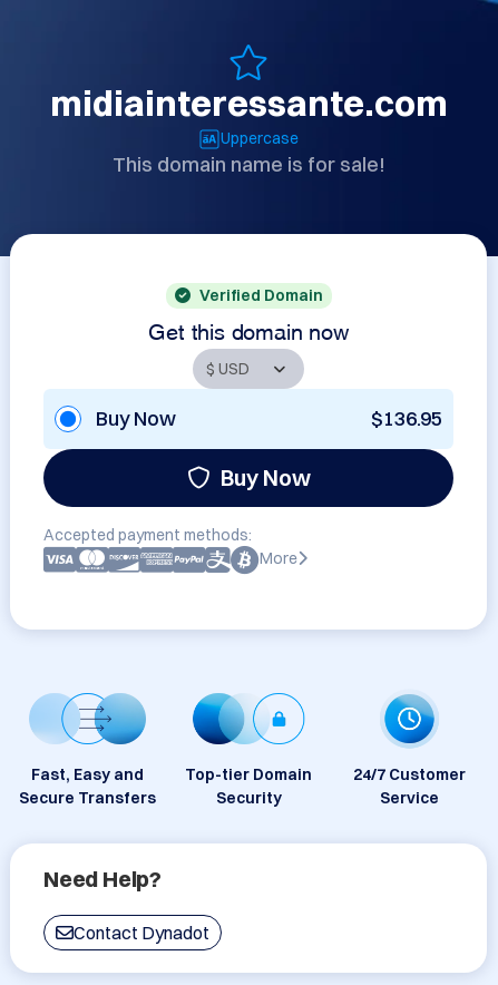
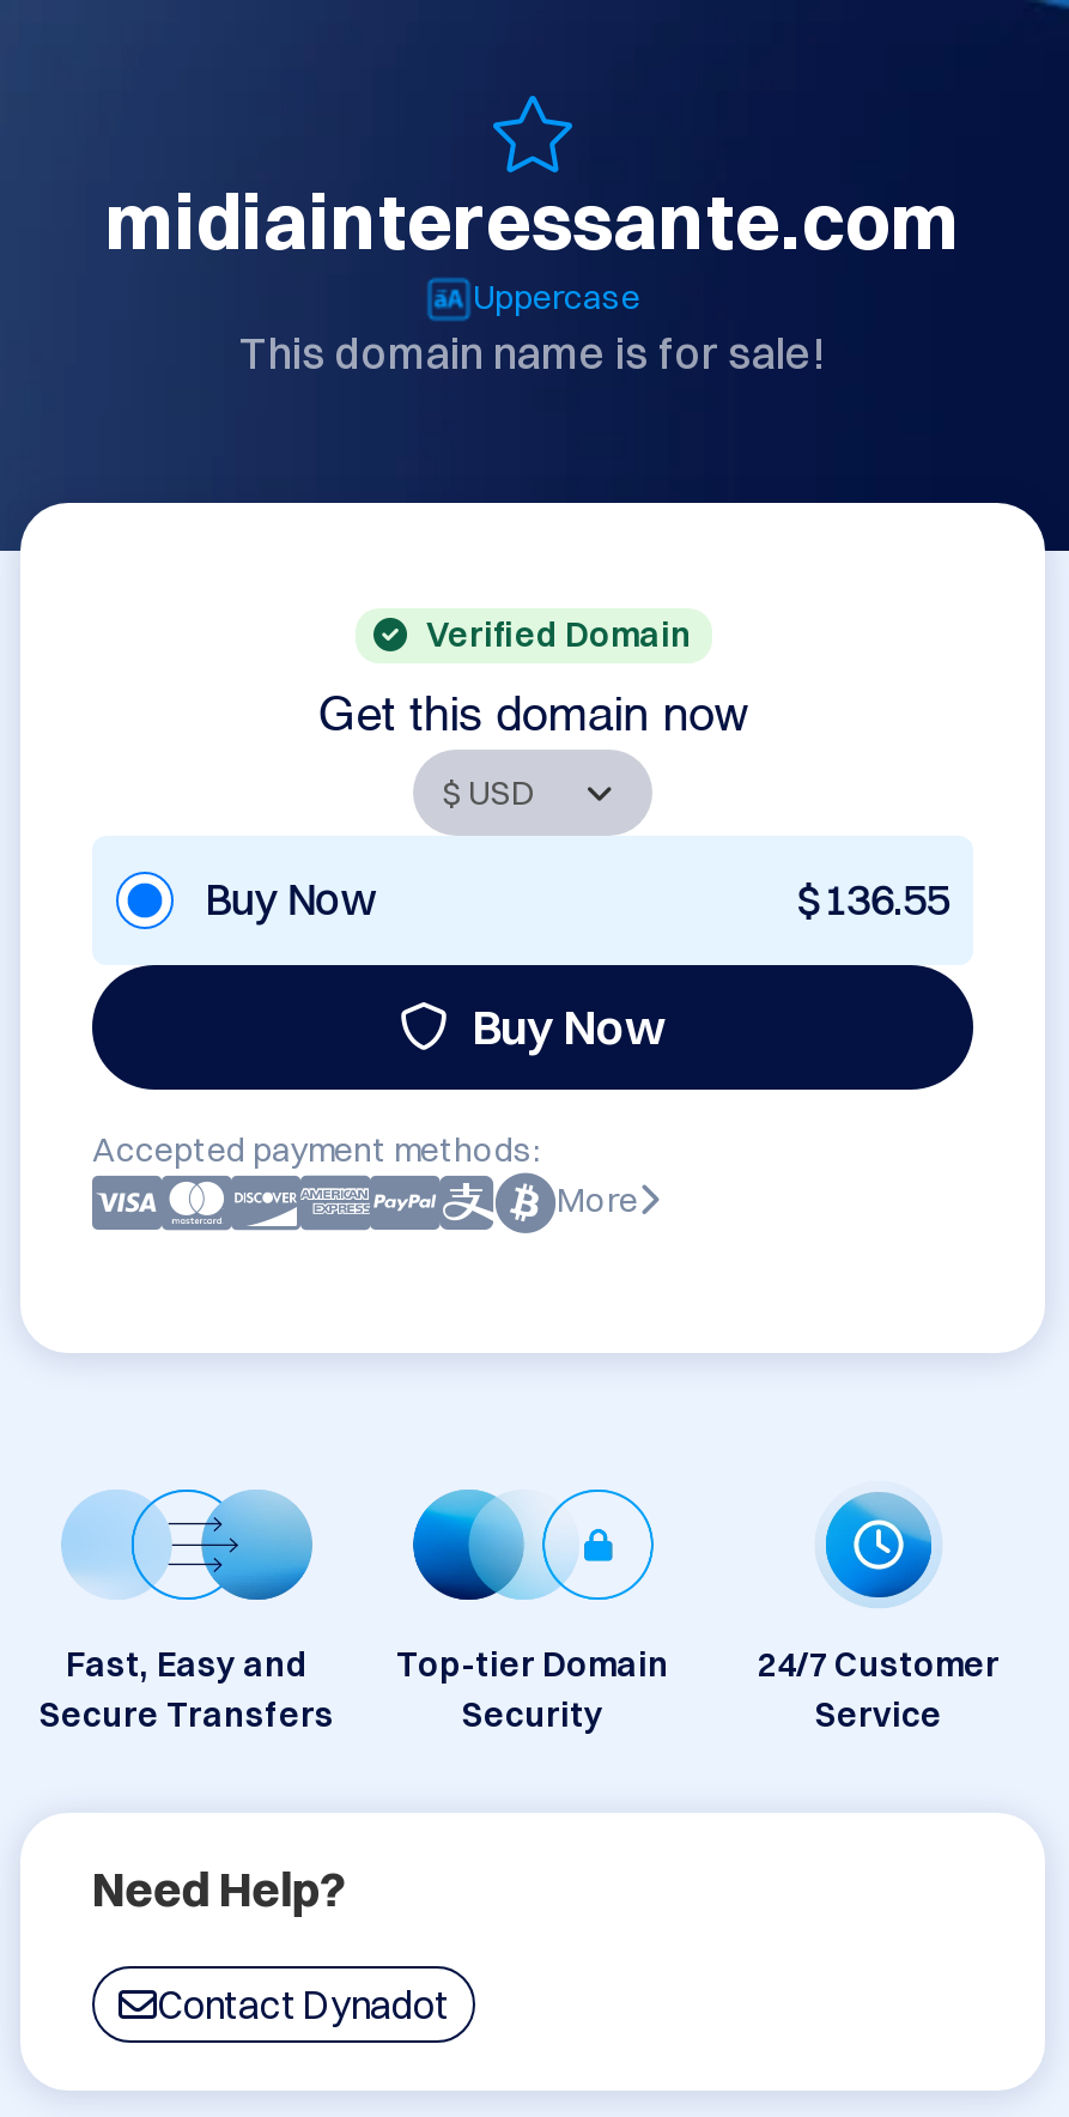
[371,406,442,431] $136.95 -> [797,872,949,927] $136.55

